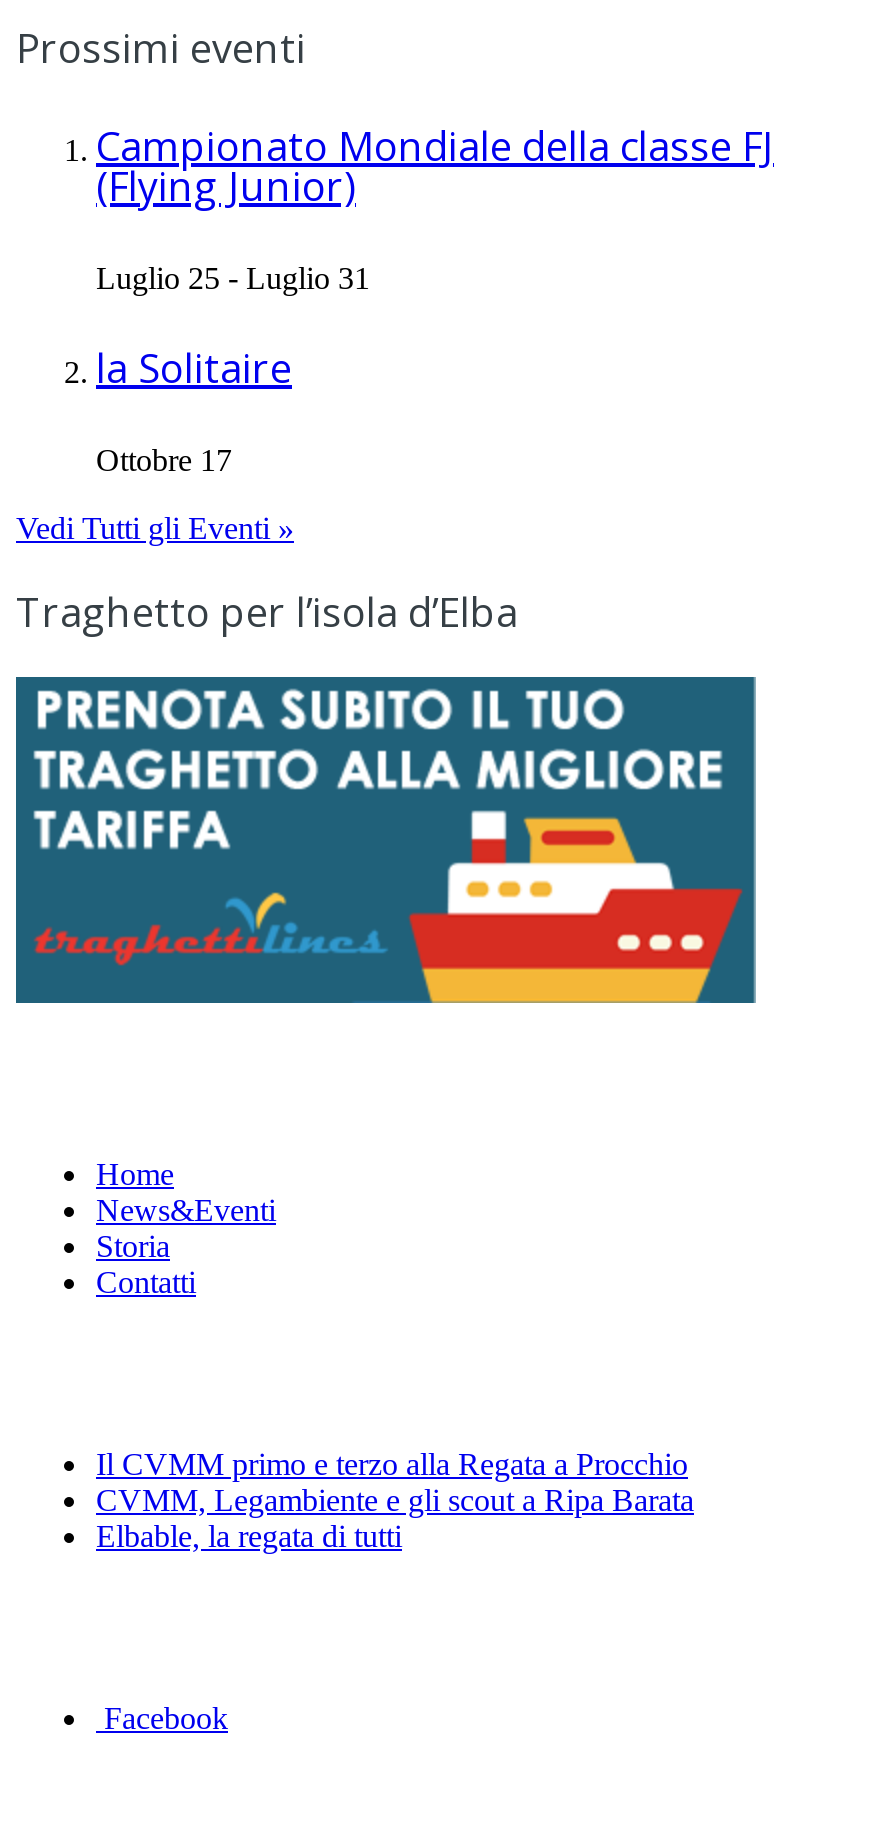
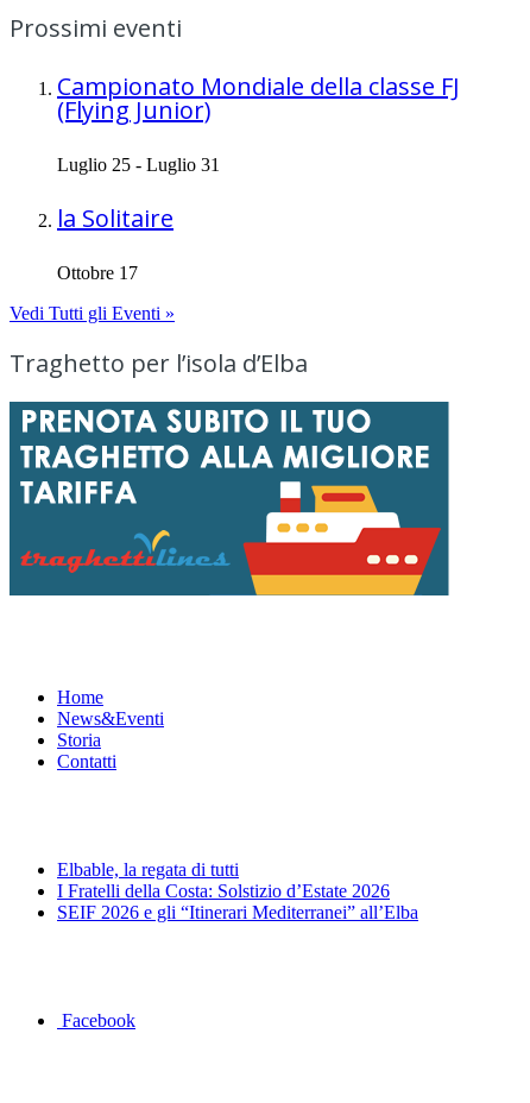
[96,1447,694,1517] Il CVMM primo e terzo alla Regata a Procchio | CVMM, Legambiente e gli scout a Ripa Barata -> none
moved [96,1519,402,1553] -> [57,859,239,880]: Elbable, la regata di tutti
none -> [57,881,418,922] I Fratelli della Costa: Solstizio d’Estate 2026 | SEIF 2026 e gli “Itinerari Mediterranei” all’Elba

